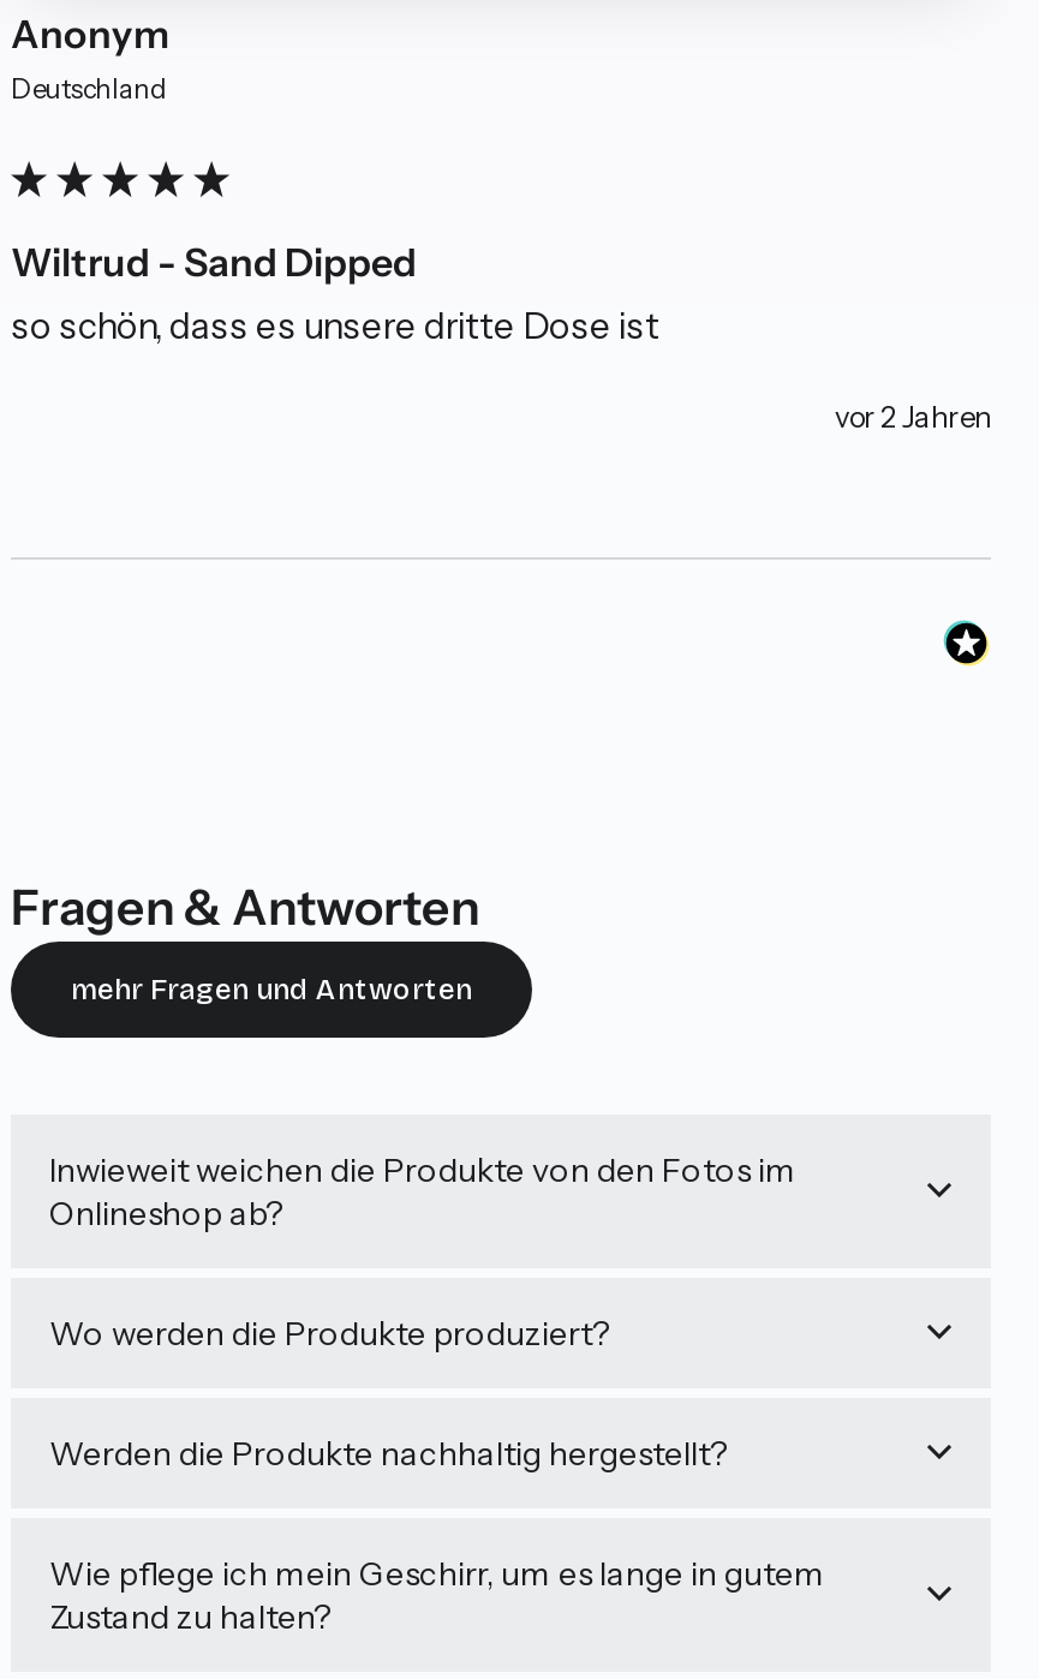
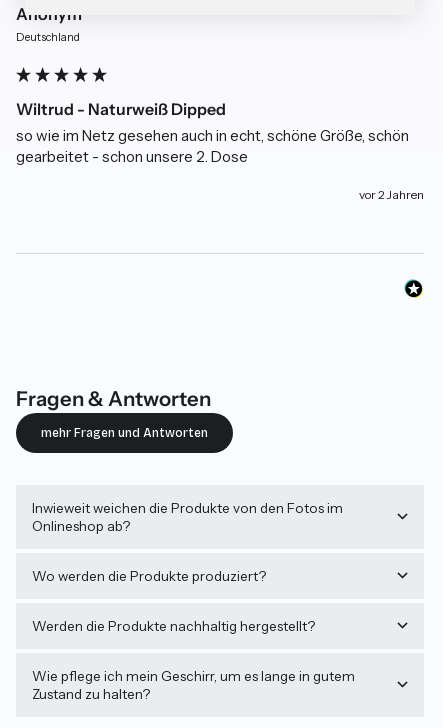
[11,238,659,348] Wiltrud - Sand Dipped | so schön, dass es unsere dritte Dose ist -> [16,99,409,166] Wiltrud - Naturweiß Dipped | so wie im Netz gesehen auch in echt, schöne Größe, schön | gearbeitet - schon unsere 2. Dose

